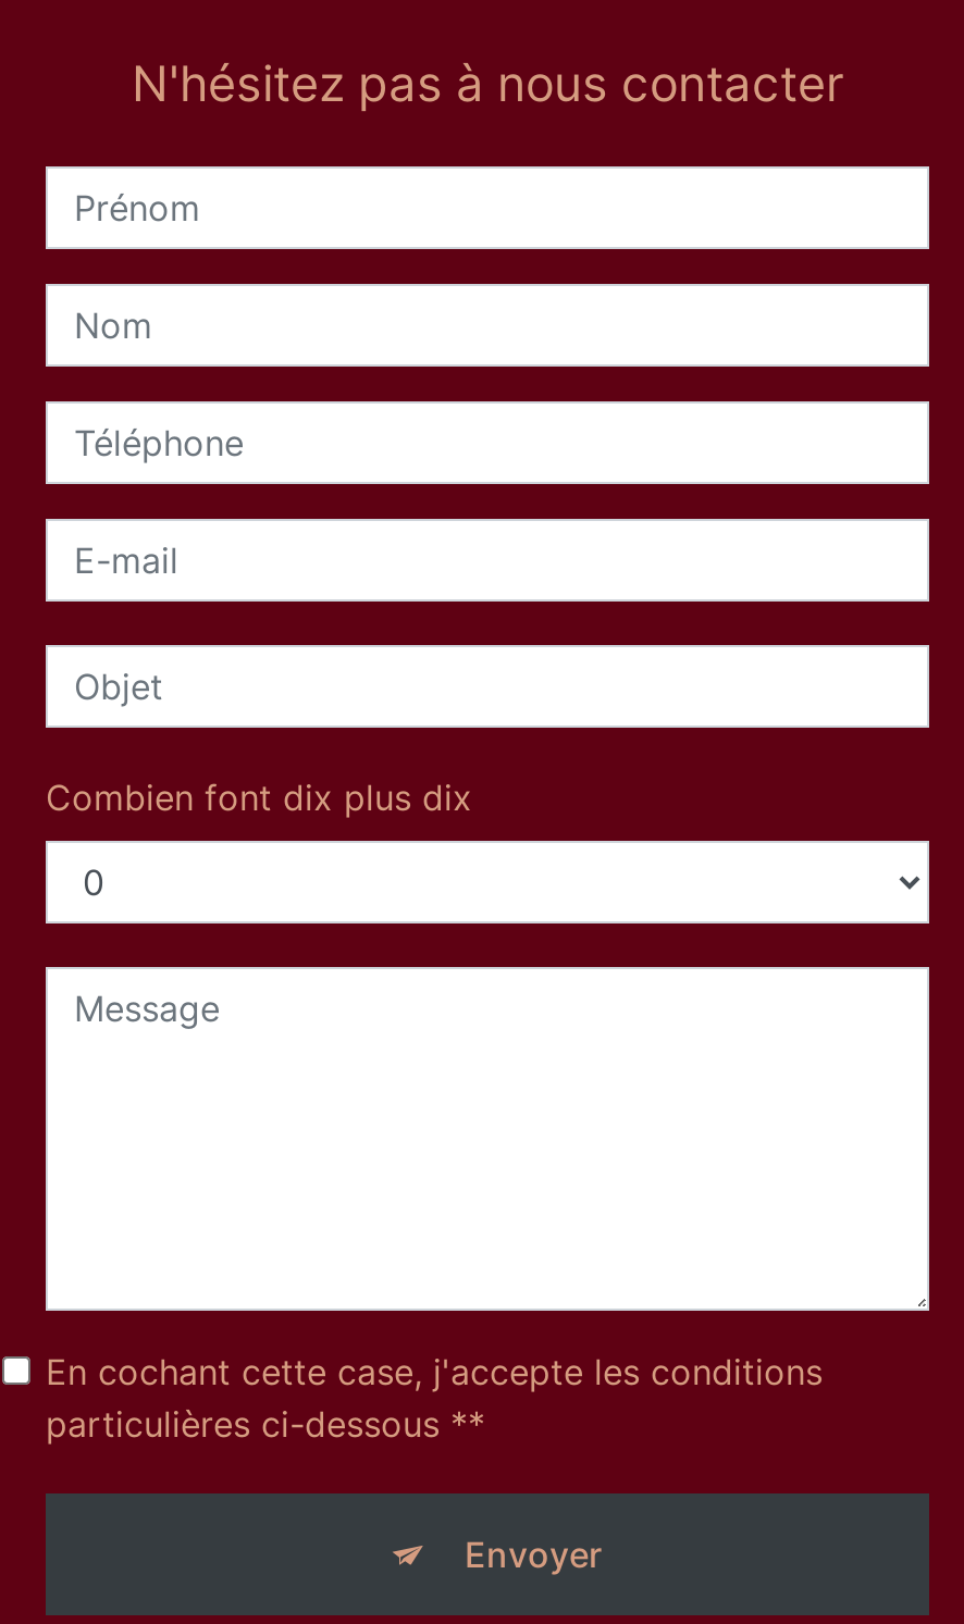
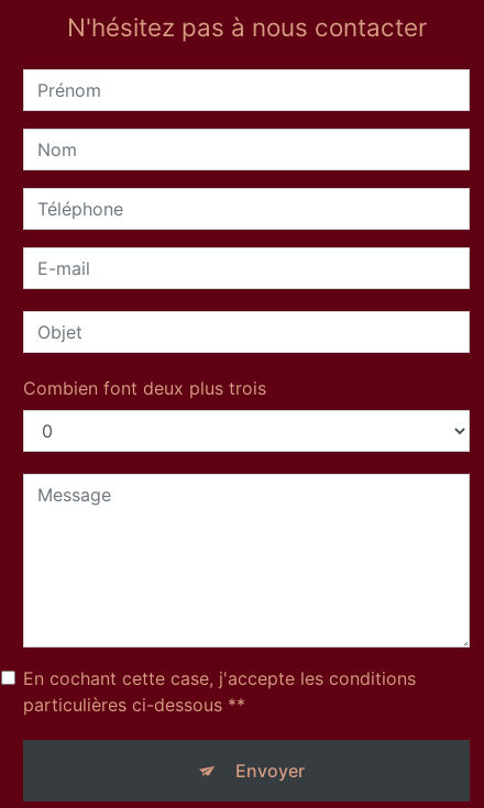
[46,776,472,820] Combien font dix plus dix -> [23,377,266,399] Combien font deux plus trois

